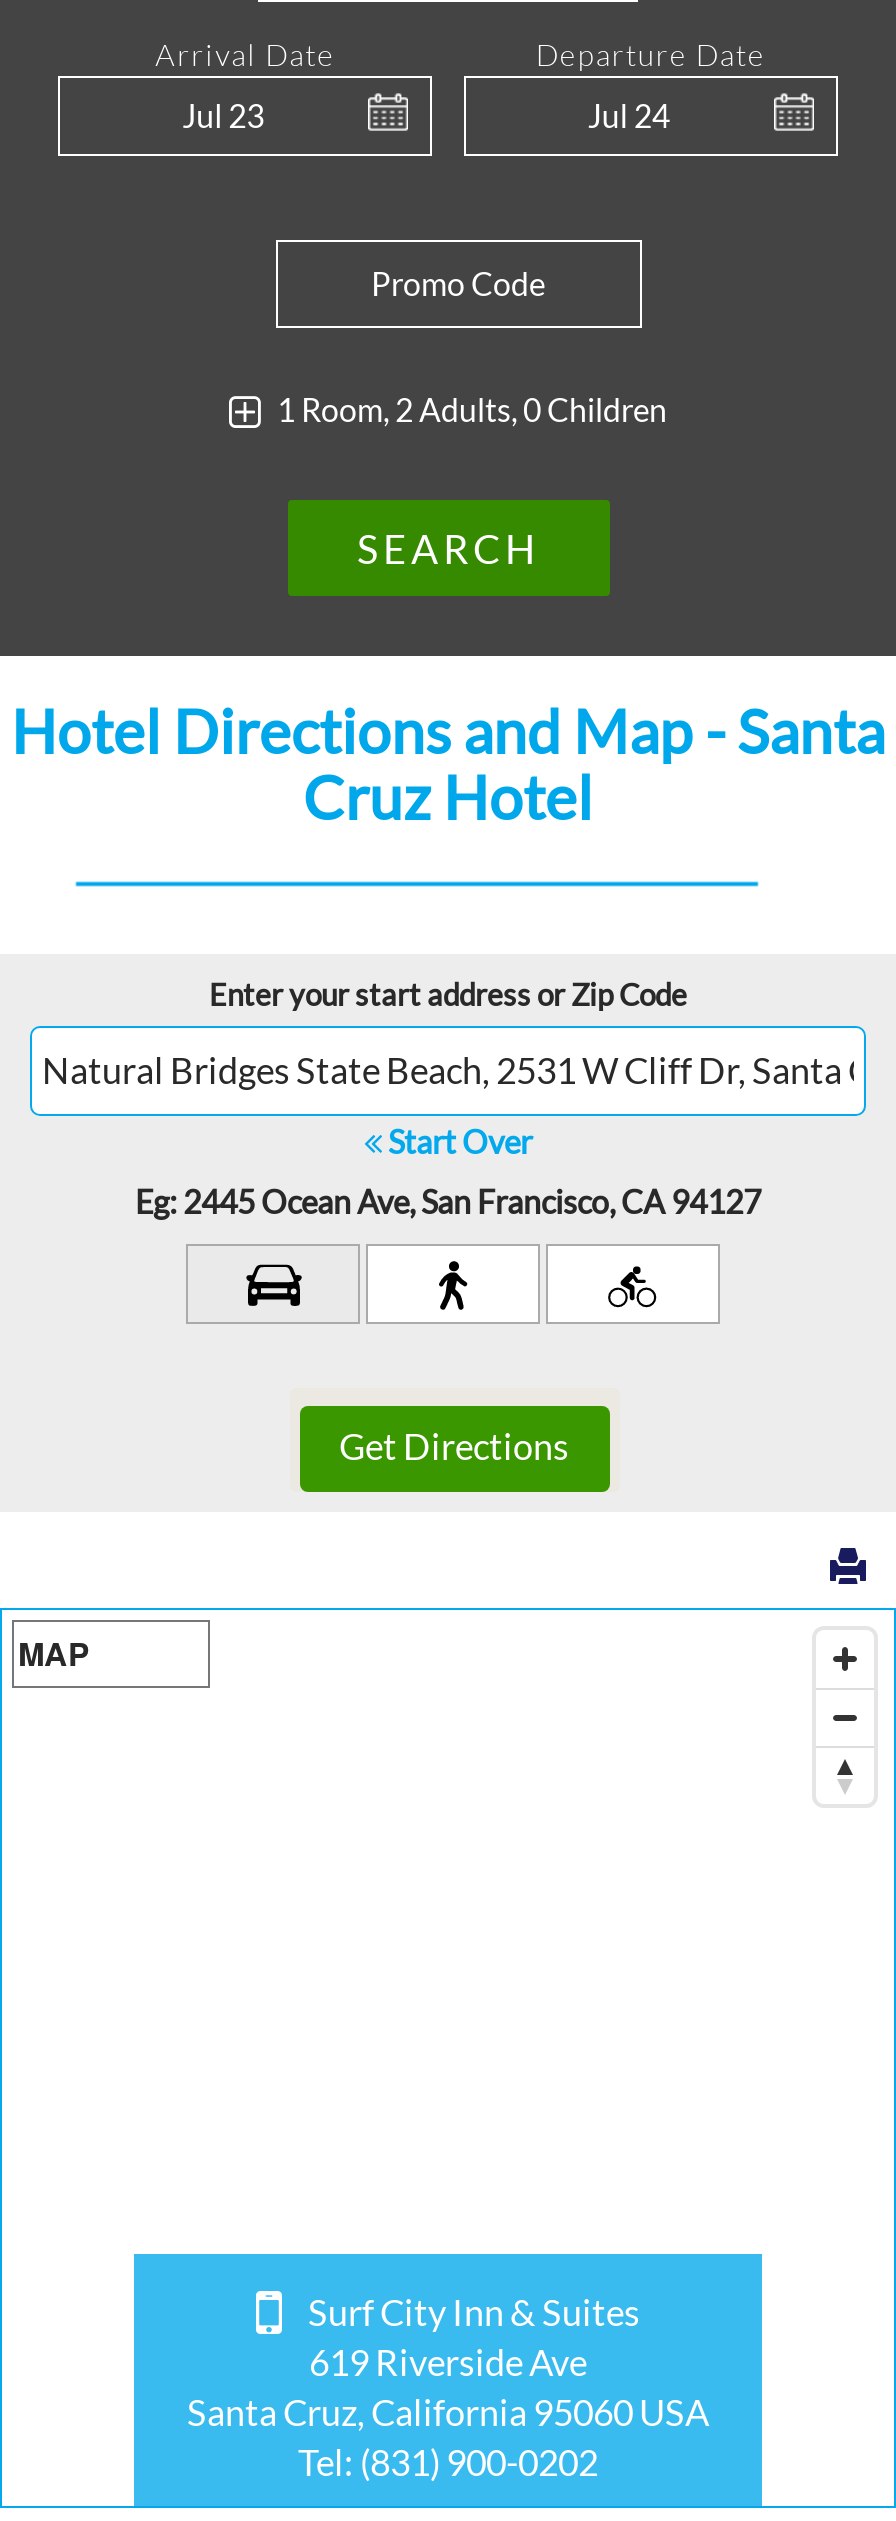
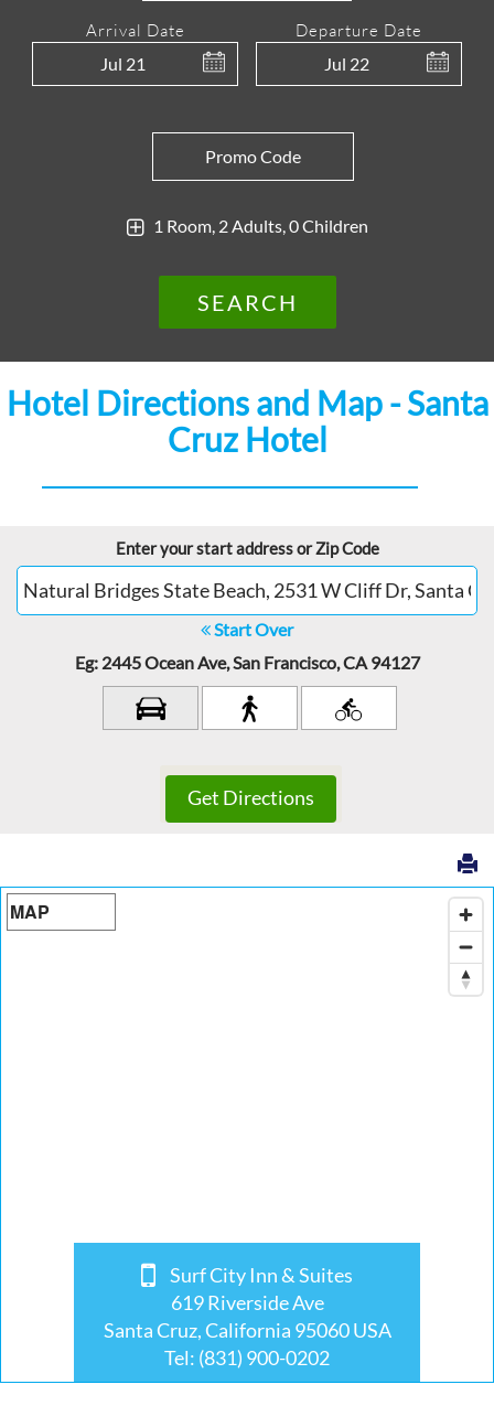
[182,96,264,134] Jul 23 -> [100,53,146,74] Jul 21
[588,96,670,134] Jul 24 -> [324,53,369,74] Jul 22

